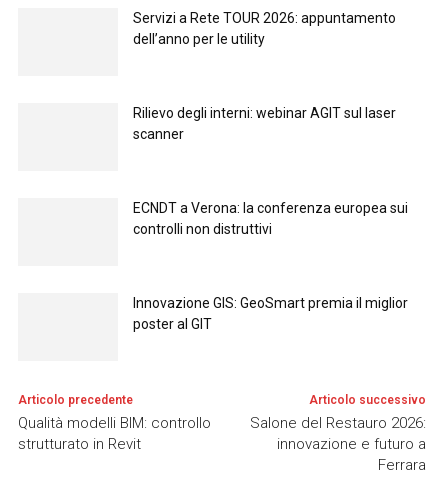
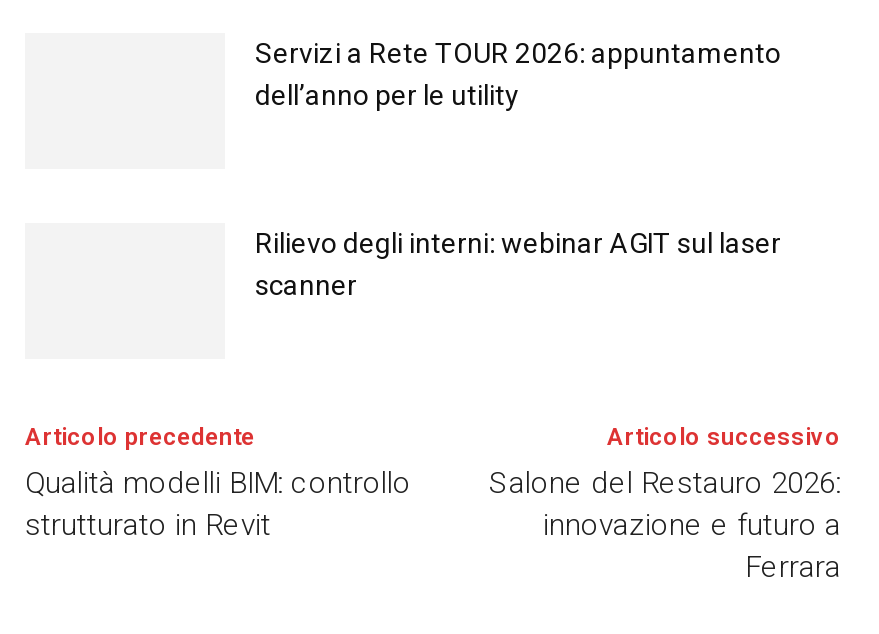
[133,199,408,236] ECNDT a Verona: la conferenza europea sui | controlli non distruttivi -> none
[133,294,408,331] Innovazione GIS: GeoSmart premia il miglior | poster al GIT -> none

